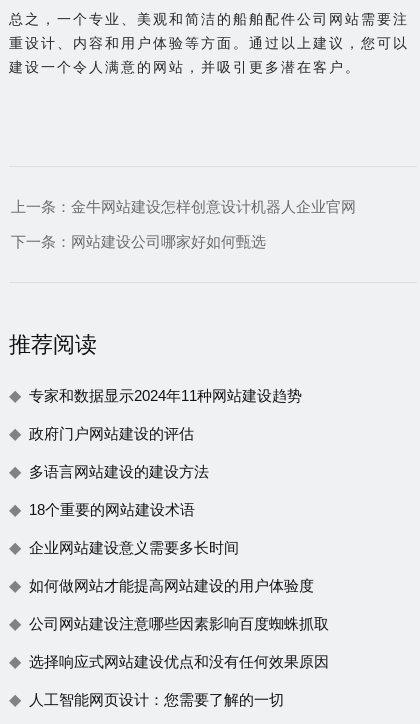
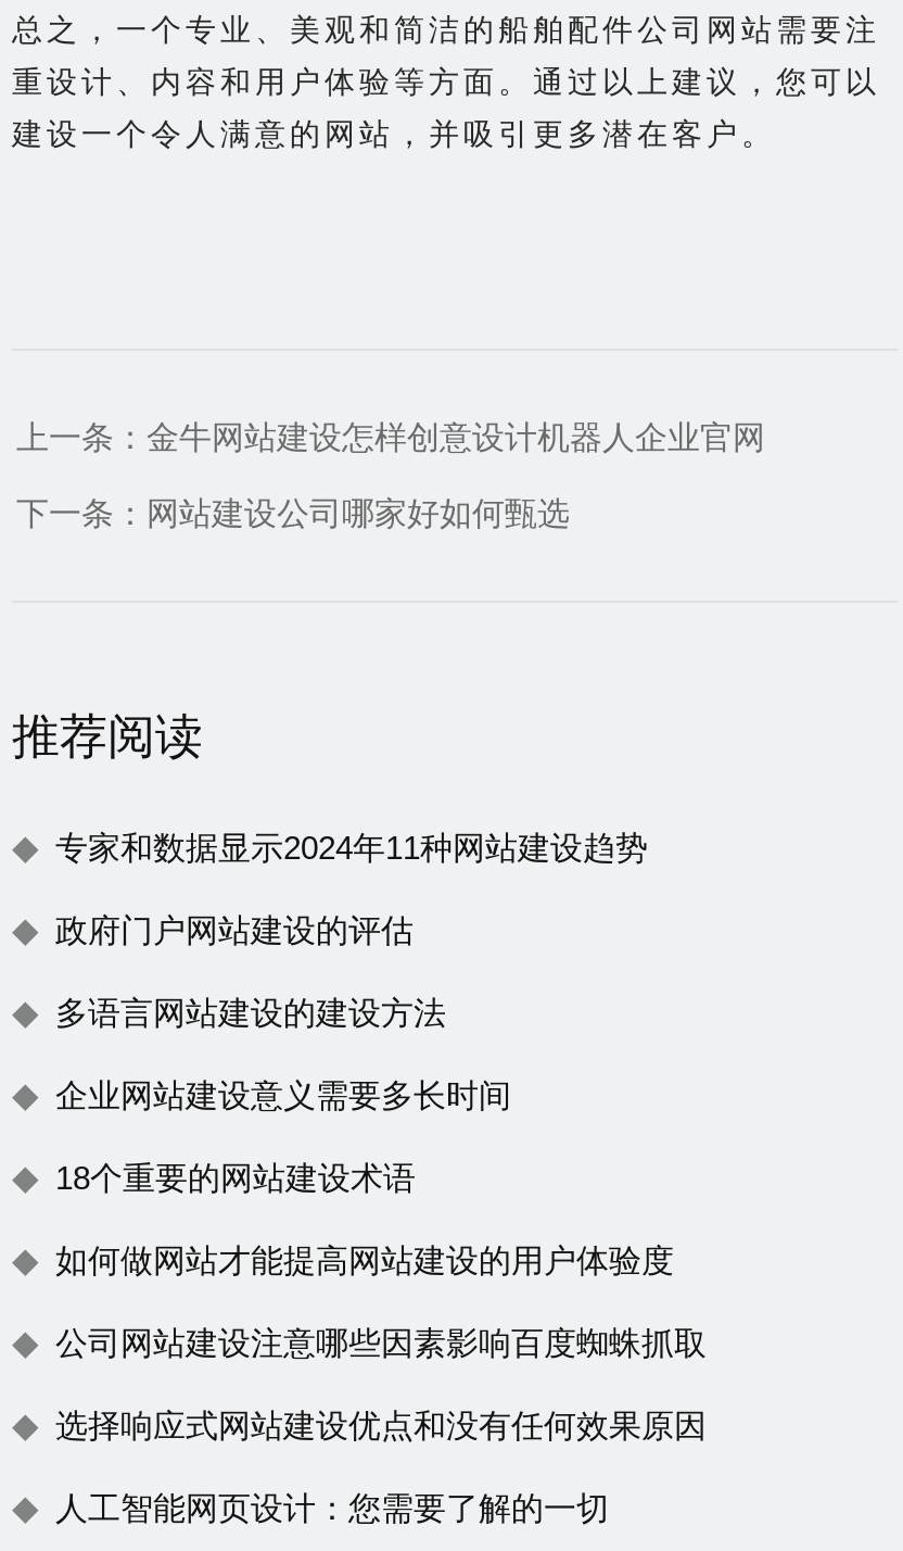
moved [29,501,195,518] -> [55,1159,416,1196]: 18个重要的网站建设术语
moved [29,539,239,556] -> [55,1077,511,1114]: 企业网站建设意义需要多长时间

